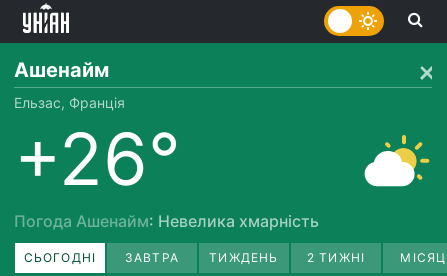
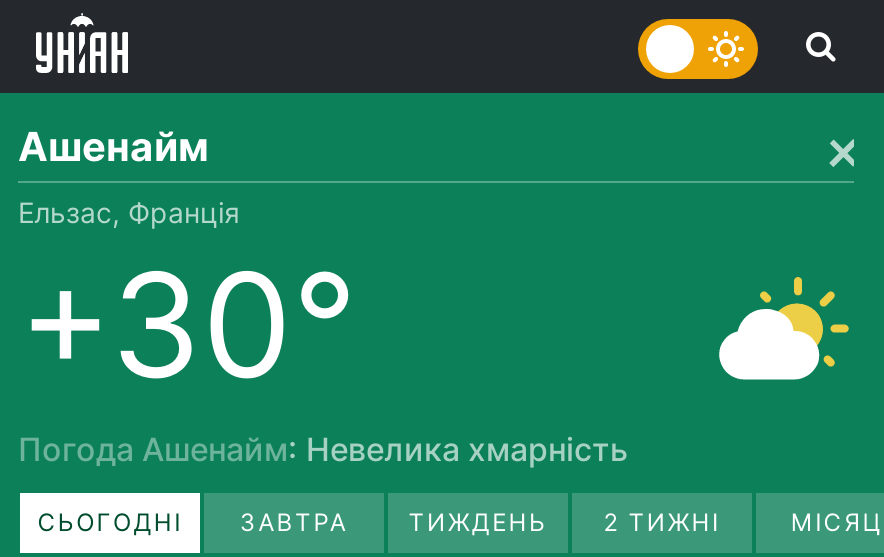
[14,115,181,202] +26° -> [18,237,358,411] +30°

